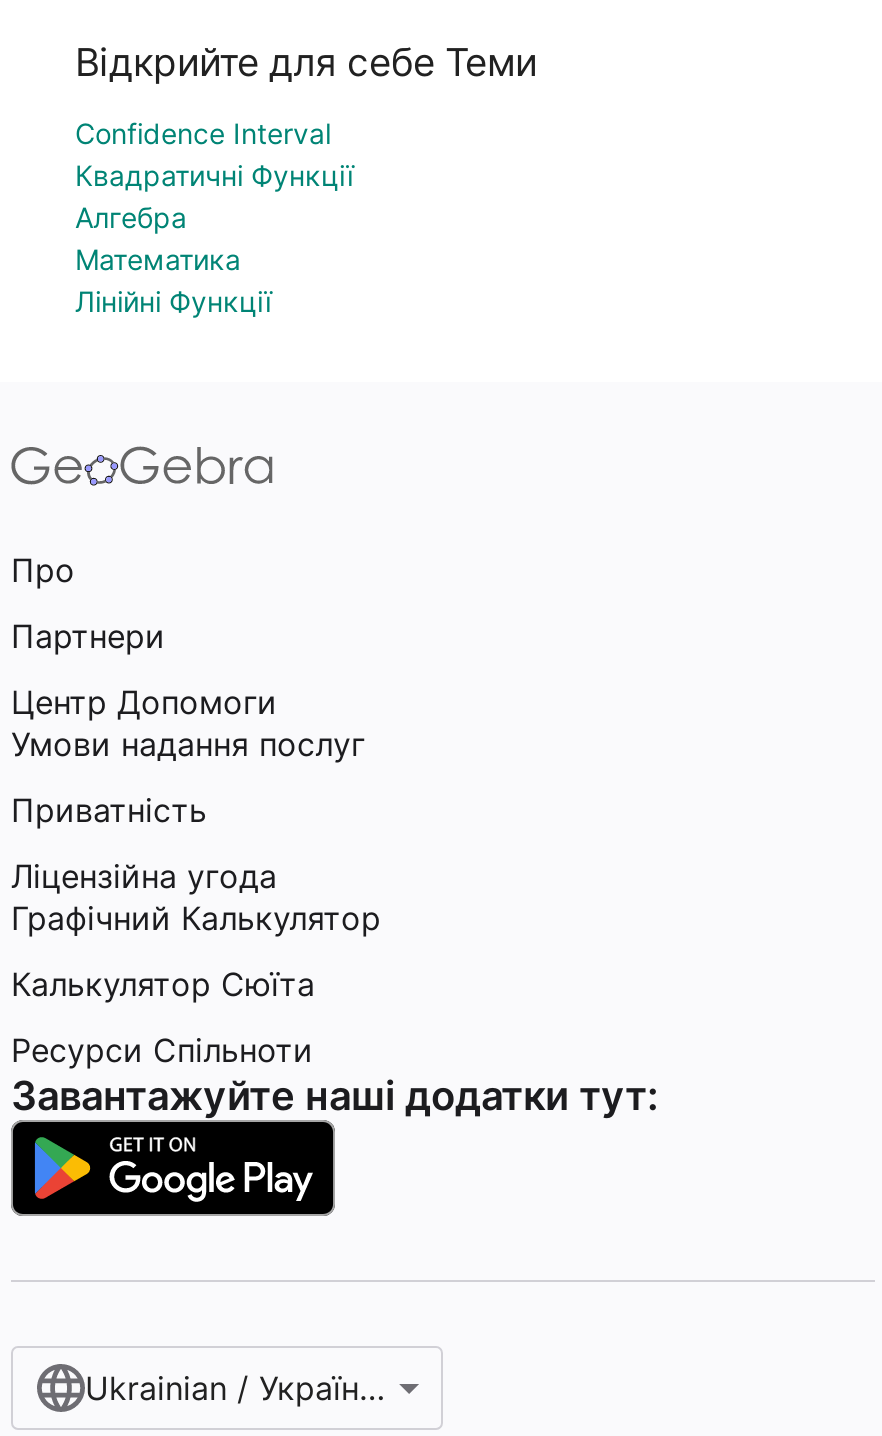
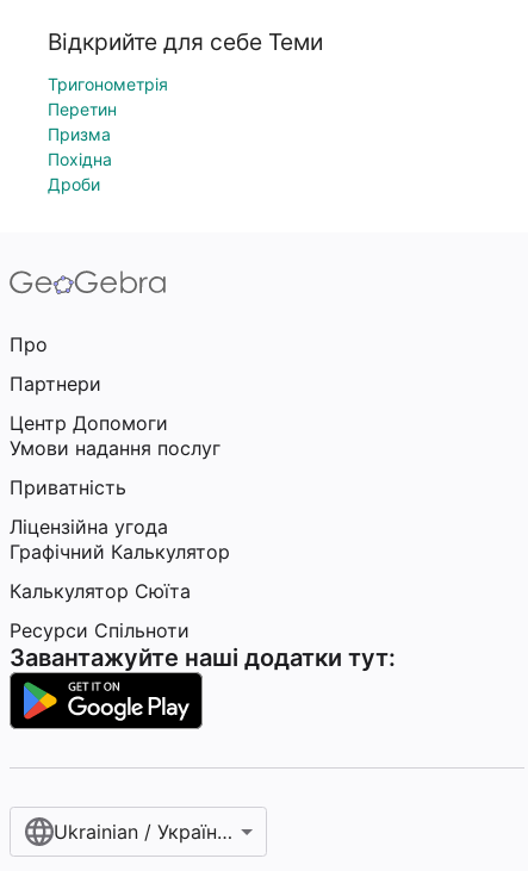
[75,116,353,318] Confidence Interval | Квадратичні Функції | Алгебра | Математика | Лінійні Функції -> [48,74,168,194] Тригонометрія | Перетин | Призма | Похідна | Дроби

